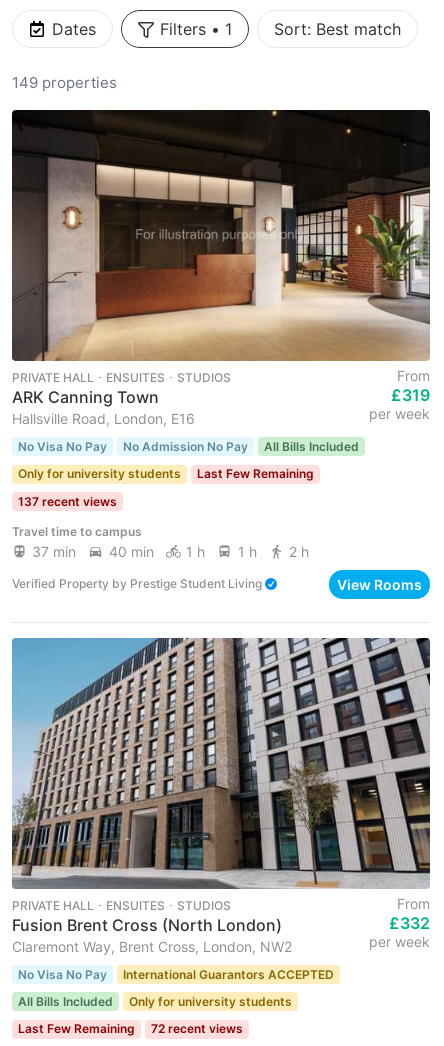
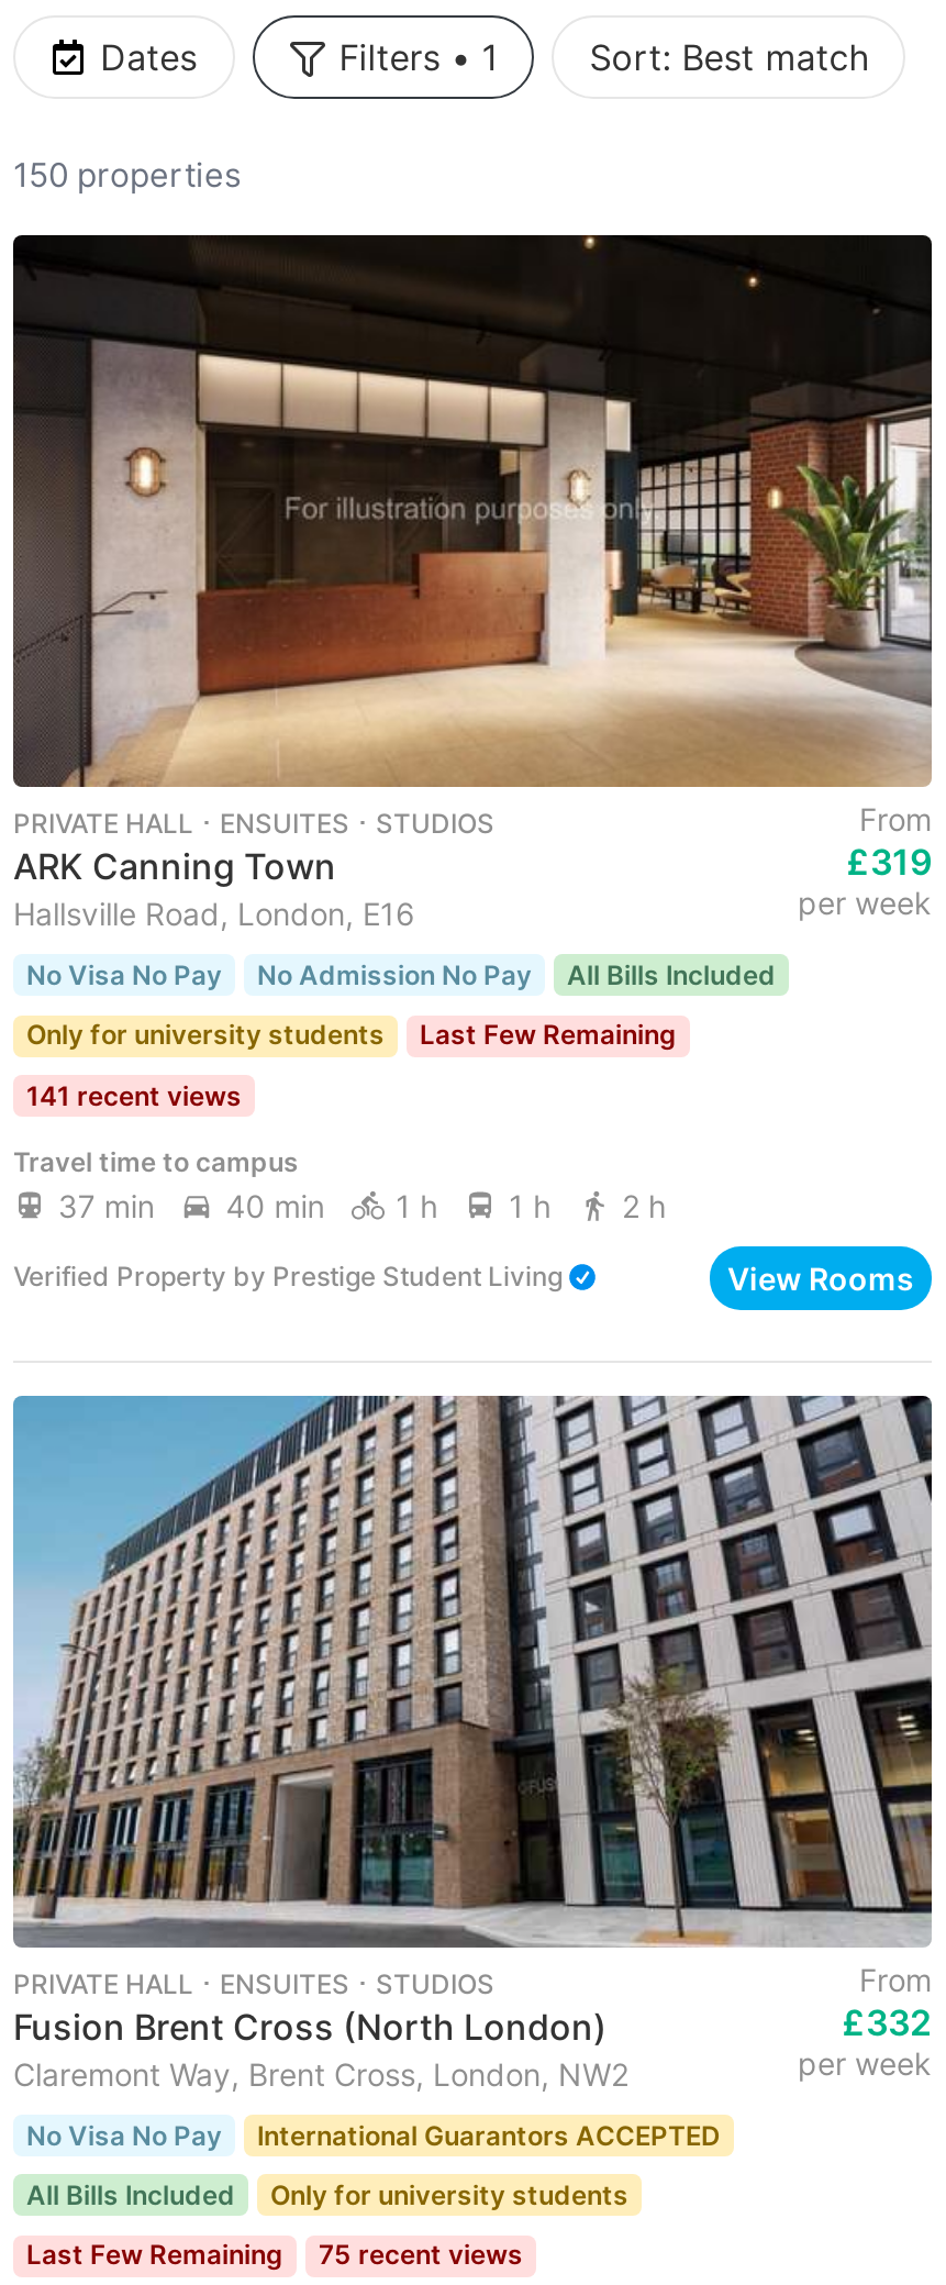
[12,73,117,92] 149 properties -> [13,154,242,196] 150 properties
[18,493,117,508] 137 recent views -> [26,1078,242,1111] 141 recent views
[18,1021,243,1036] Last Few Remaining 72 recent views -> [26,2239,523,2272] Last Few Remaining 75 recent views

